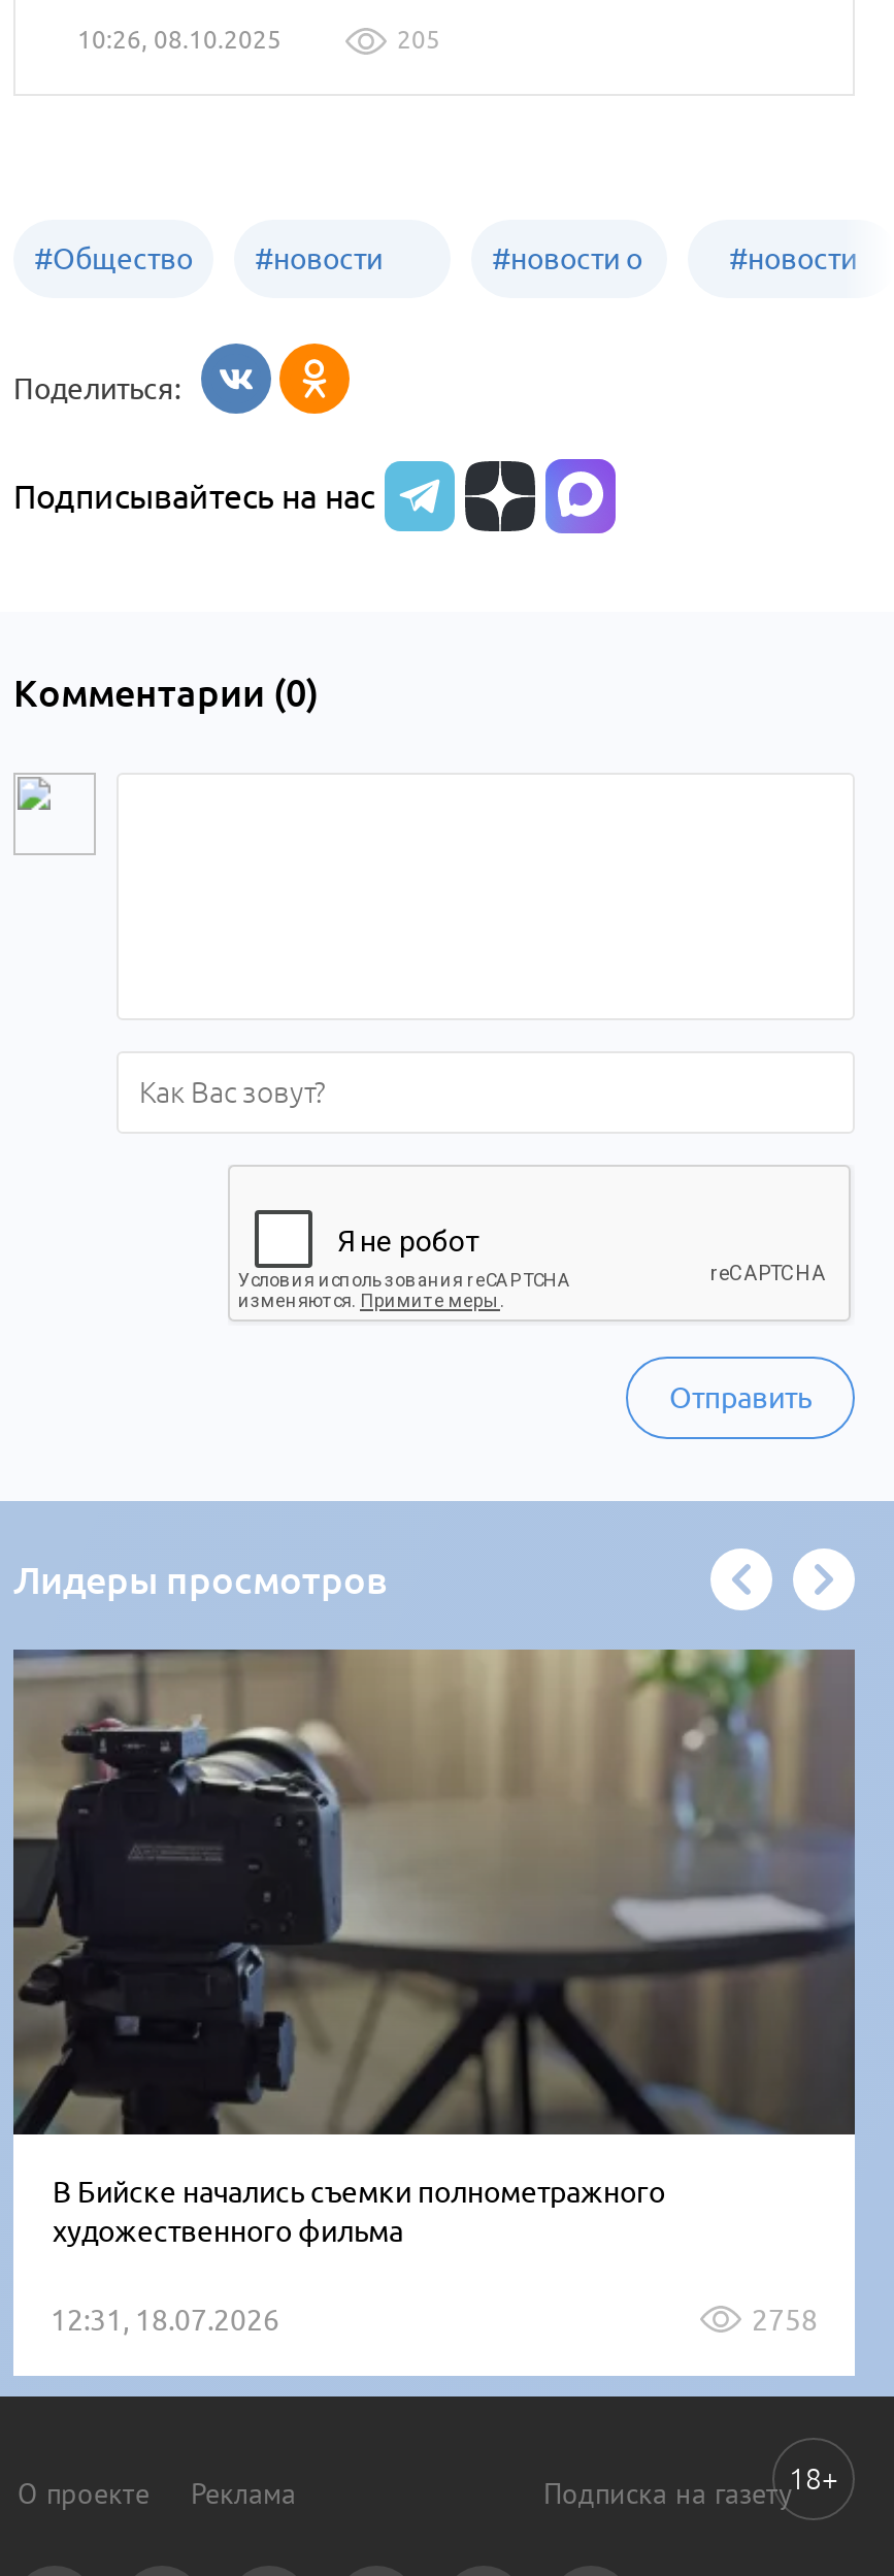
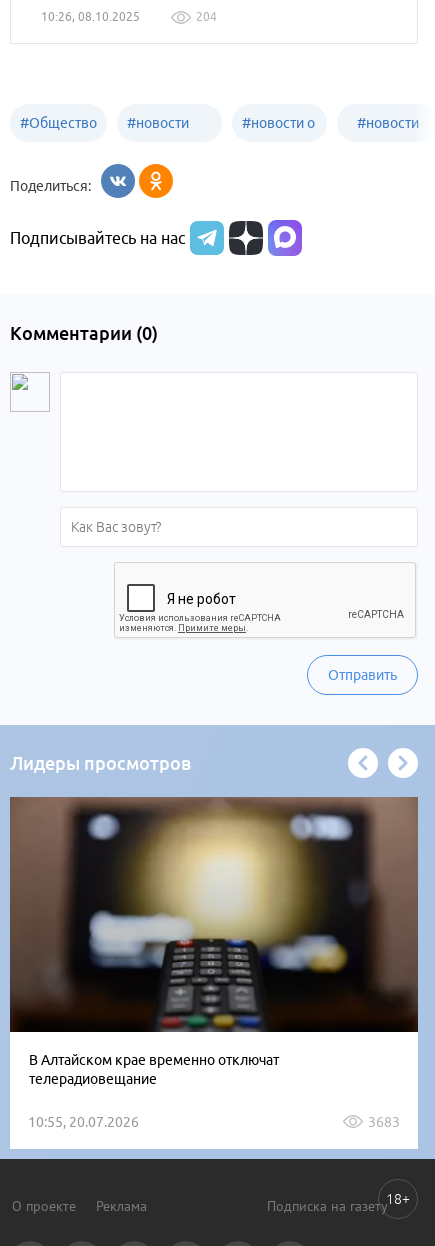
[397,26,440,53] 205 -> [196,10,217,23] 204
[13,1650,855,2247] [image] | В Бийске начались съемки полнометражного | художественного фильма -> [10,797,418,1087] [image] | В Алтайском крае временно отключат | телерадиовещание
[51,2303,818,2336] 12:31, 18.07.2026 | 2758 -> [28,1114,400,1130] 10:55, 20.07.2026 | 3683

